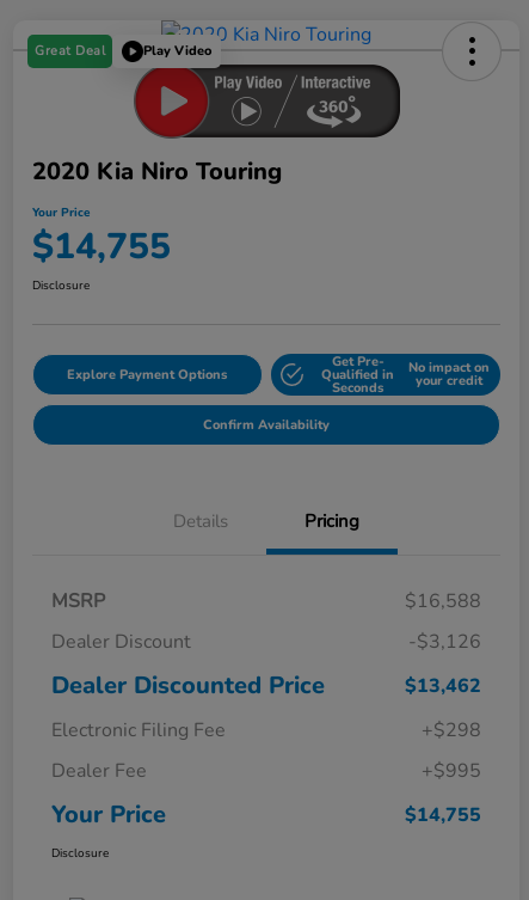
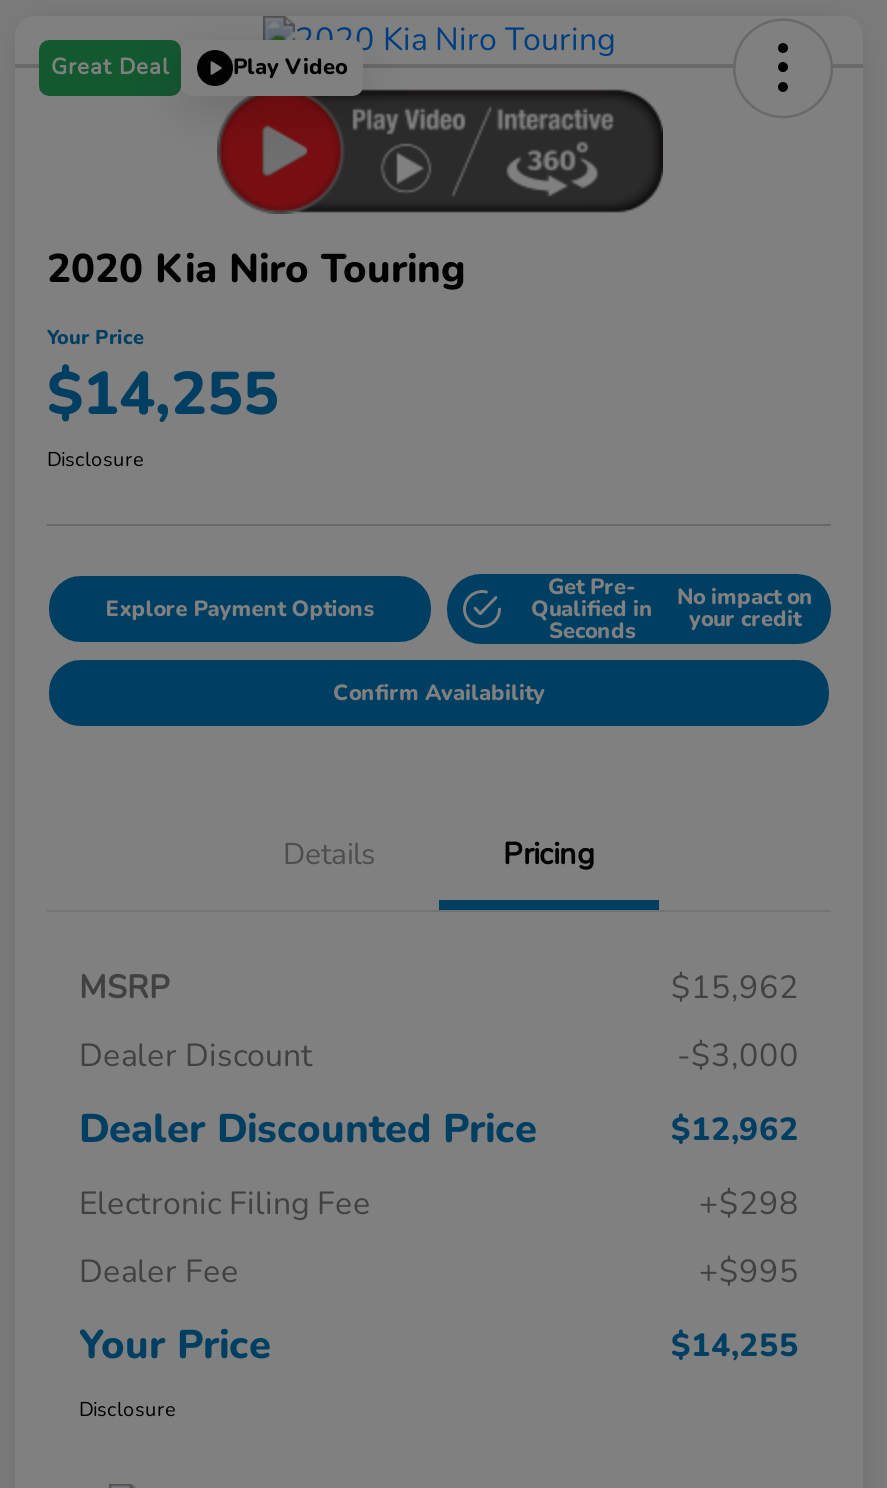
[32,222,171,271] $14,755 -> [47,354,279,436] $14,255
[405,588,481,614] $16,588 -> [671,966,799,1010] $15,962
[408,629,481,655] -$3,126 -> [677,1034,799,1078] -$3,000
[405,673,481,699] $13,462 -> [671,1108,799,1152] $12,962
[405,802,481,828] $14,755 -> [671,1324,799,1368] $14,255

